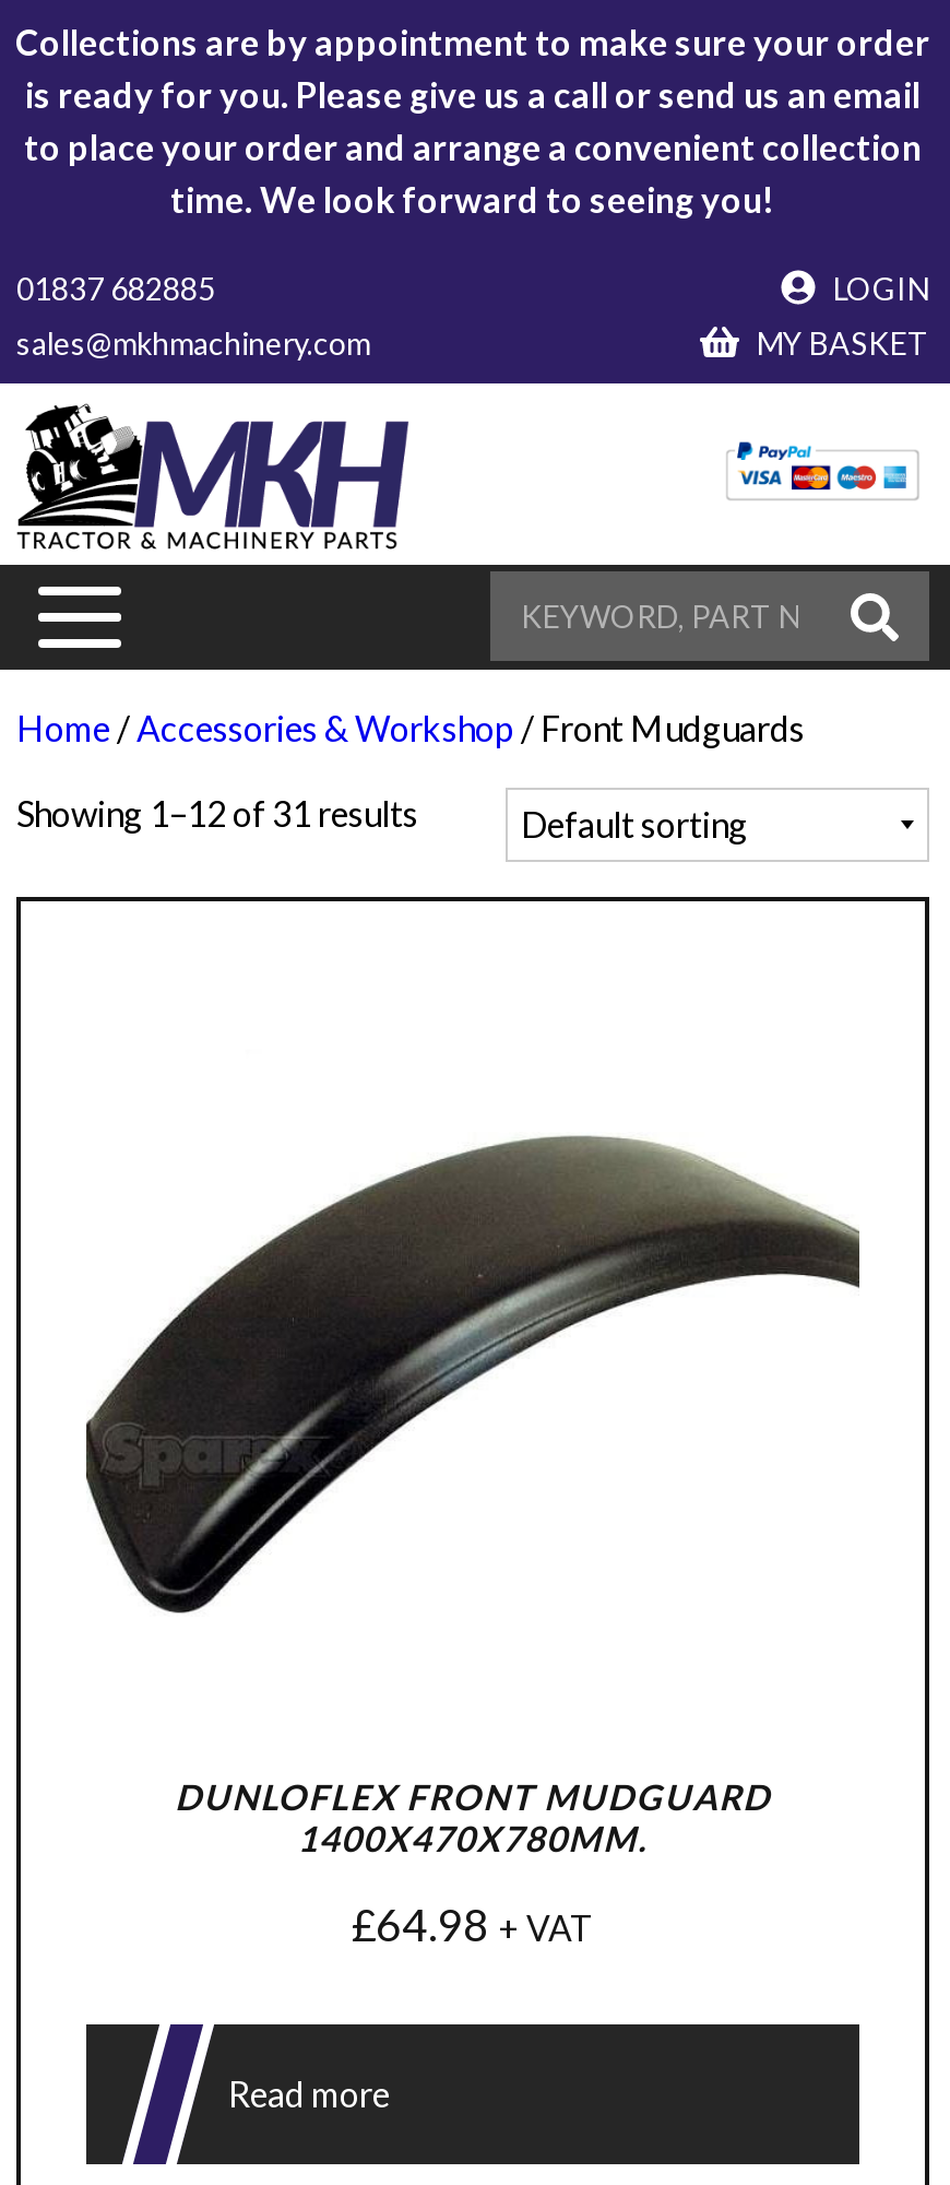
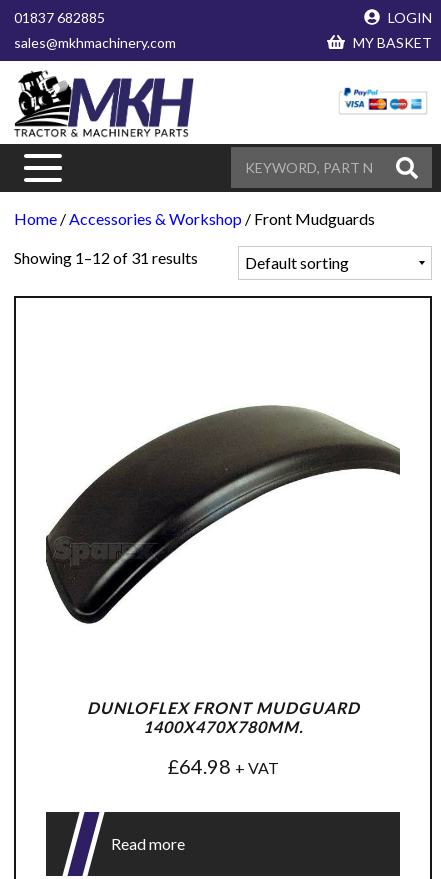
[15,21,930,220] Collections are by appointment to make sure your order | is ready for you. Please give us a call or send us an email | to place your order and arrange a convenient collection | time. We look forward to seeing you! -> none

